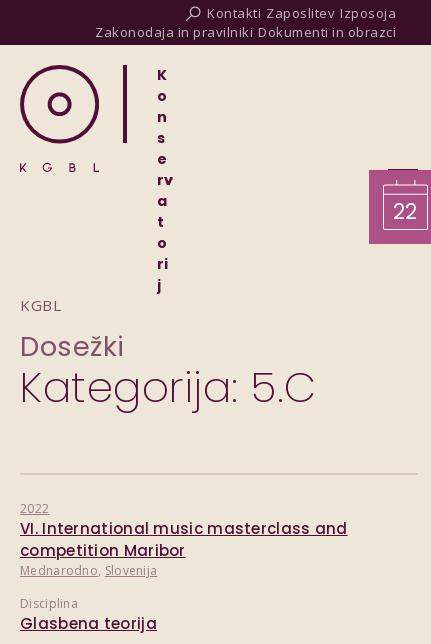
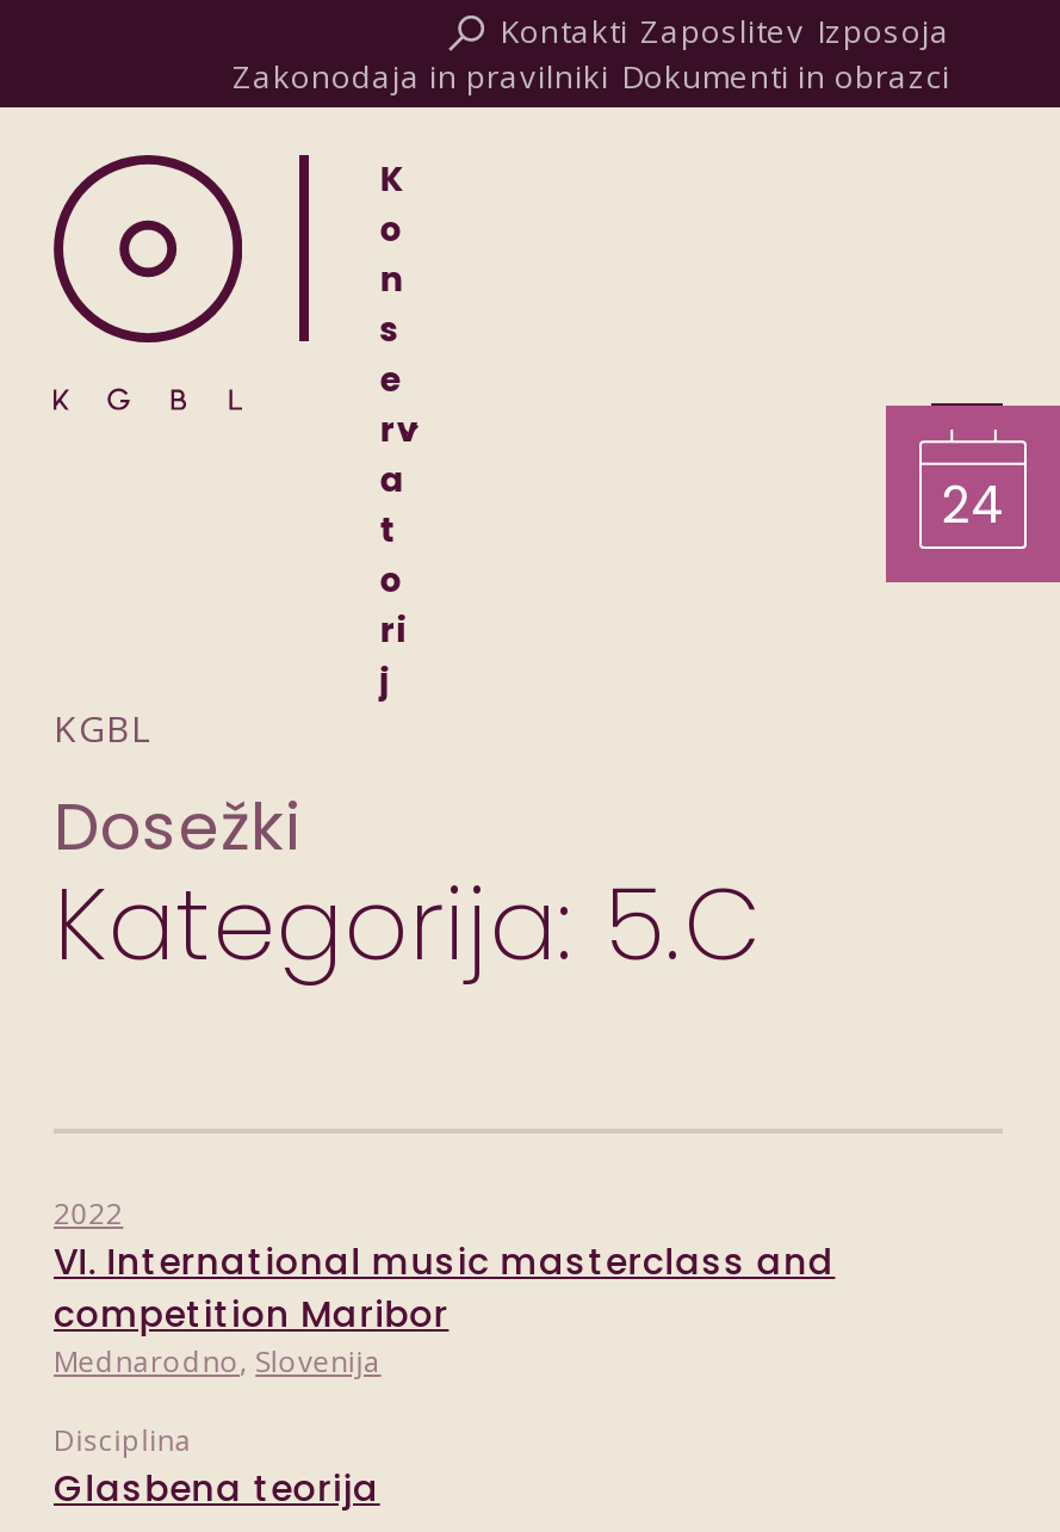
[393,197,418,226] 22 -> [942,470,1004,539] 24

